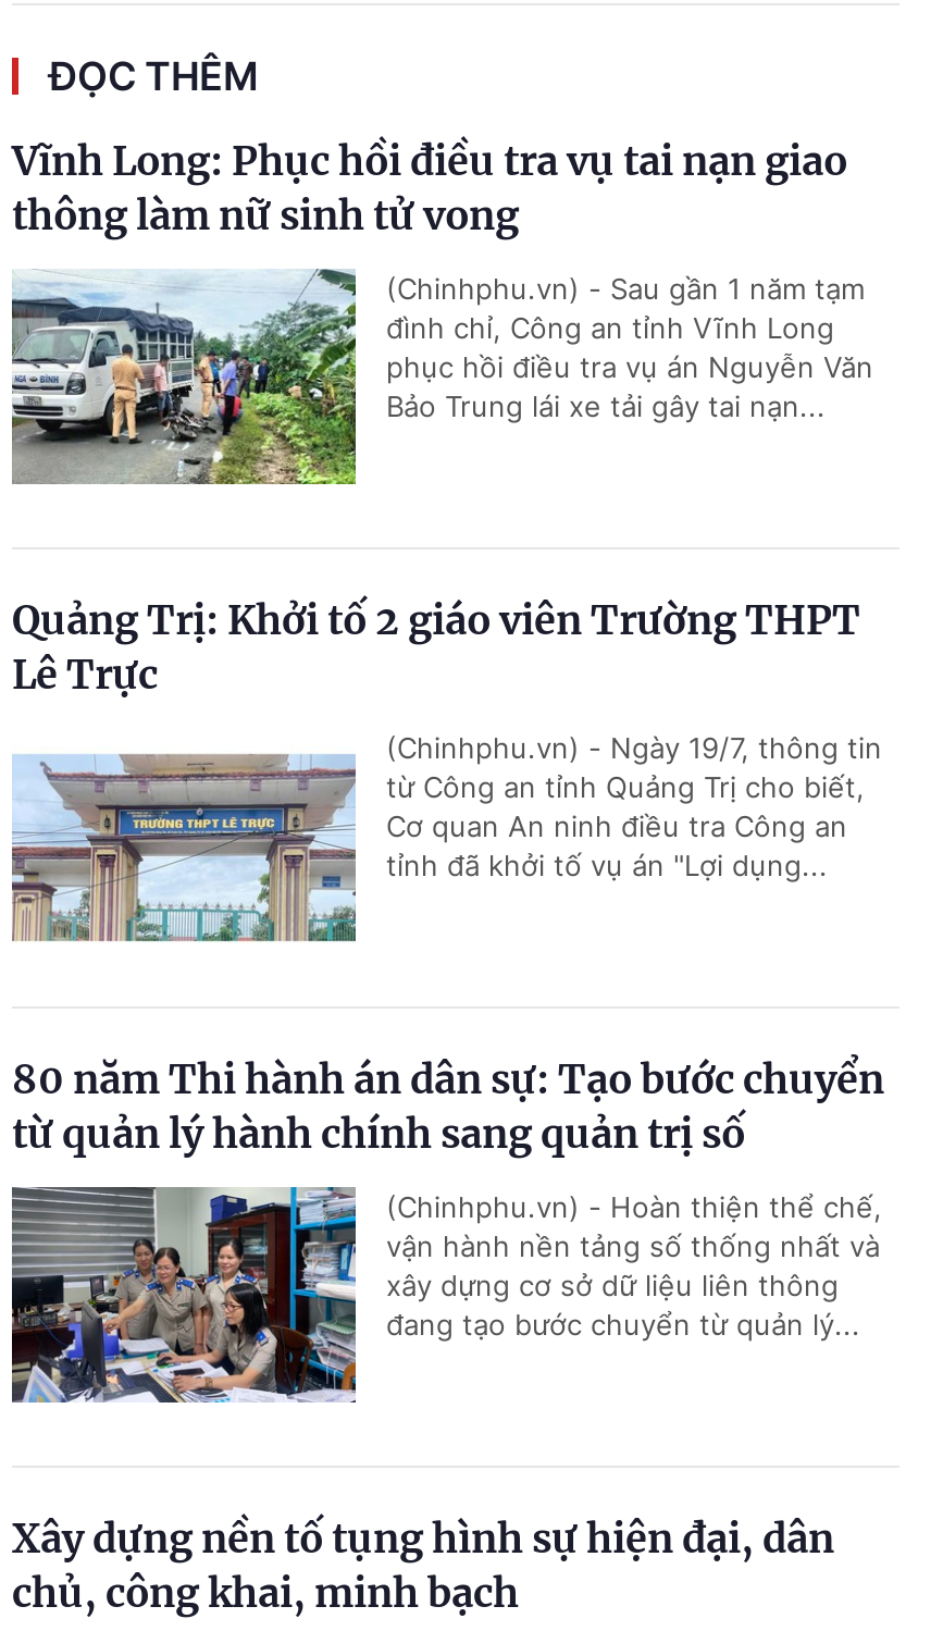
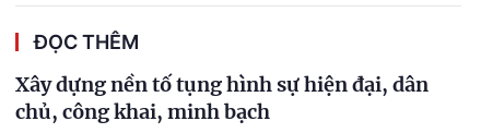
[10,136,873,486] [image] | Vĩnh Long: Phục hồi điều tra vụ tai nạn giao | thông làm nữ sinh tử vong | (Chinhphu.vn) - Sau gần 1 năm tạm | đình chỉ, Công an tỉnh Vĩnh Long | phục hồi điều tra vụ án Nguyễn Văn | Bảo Trung lái xe tải gây tai nạn... -> none
[10,596,882,943] [image] | Quảng Trị: Khởi tố 2 giáo viên Trường THPT | Lê Trực | (Chinhphu.vn) - Ngày 19/7, thông tin | từ Công an tỉnh Quảng Trị cho biết, | Cơ quan An ninh điều tra Công an | tỉnh đã khởi tố vụ án "Lợi dụng... -> none
[10,1055,884,1405] [image] | 80 năm Thi hành án dân sự: Tạo bước chuyển | từ quản lý hành chính sang quản trị số | (Chinhphu.vn) - Hoàn thiện thể chế, | vận hành nền tảng số thống nhất và | xây dựng cơ sở dữ liệu liên thông | đang tạo bước chuyển từ quản lý... -> none

